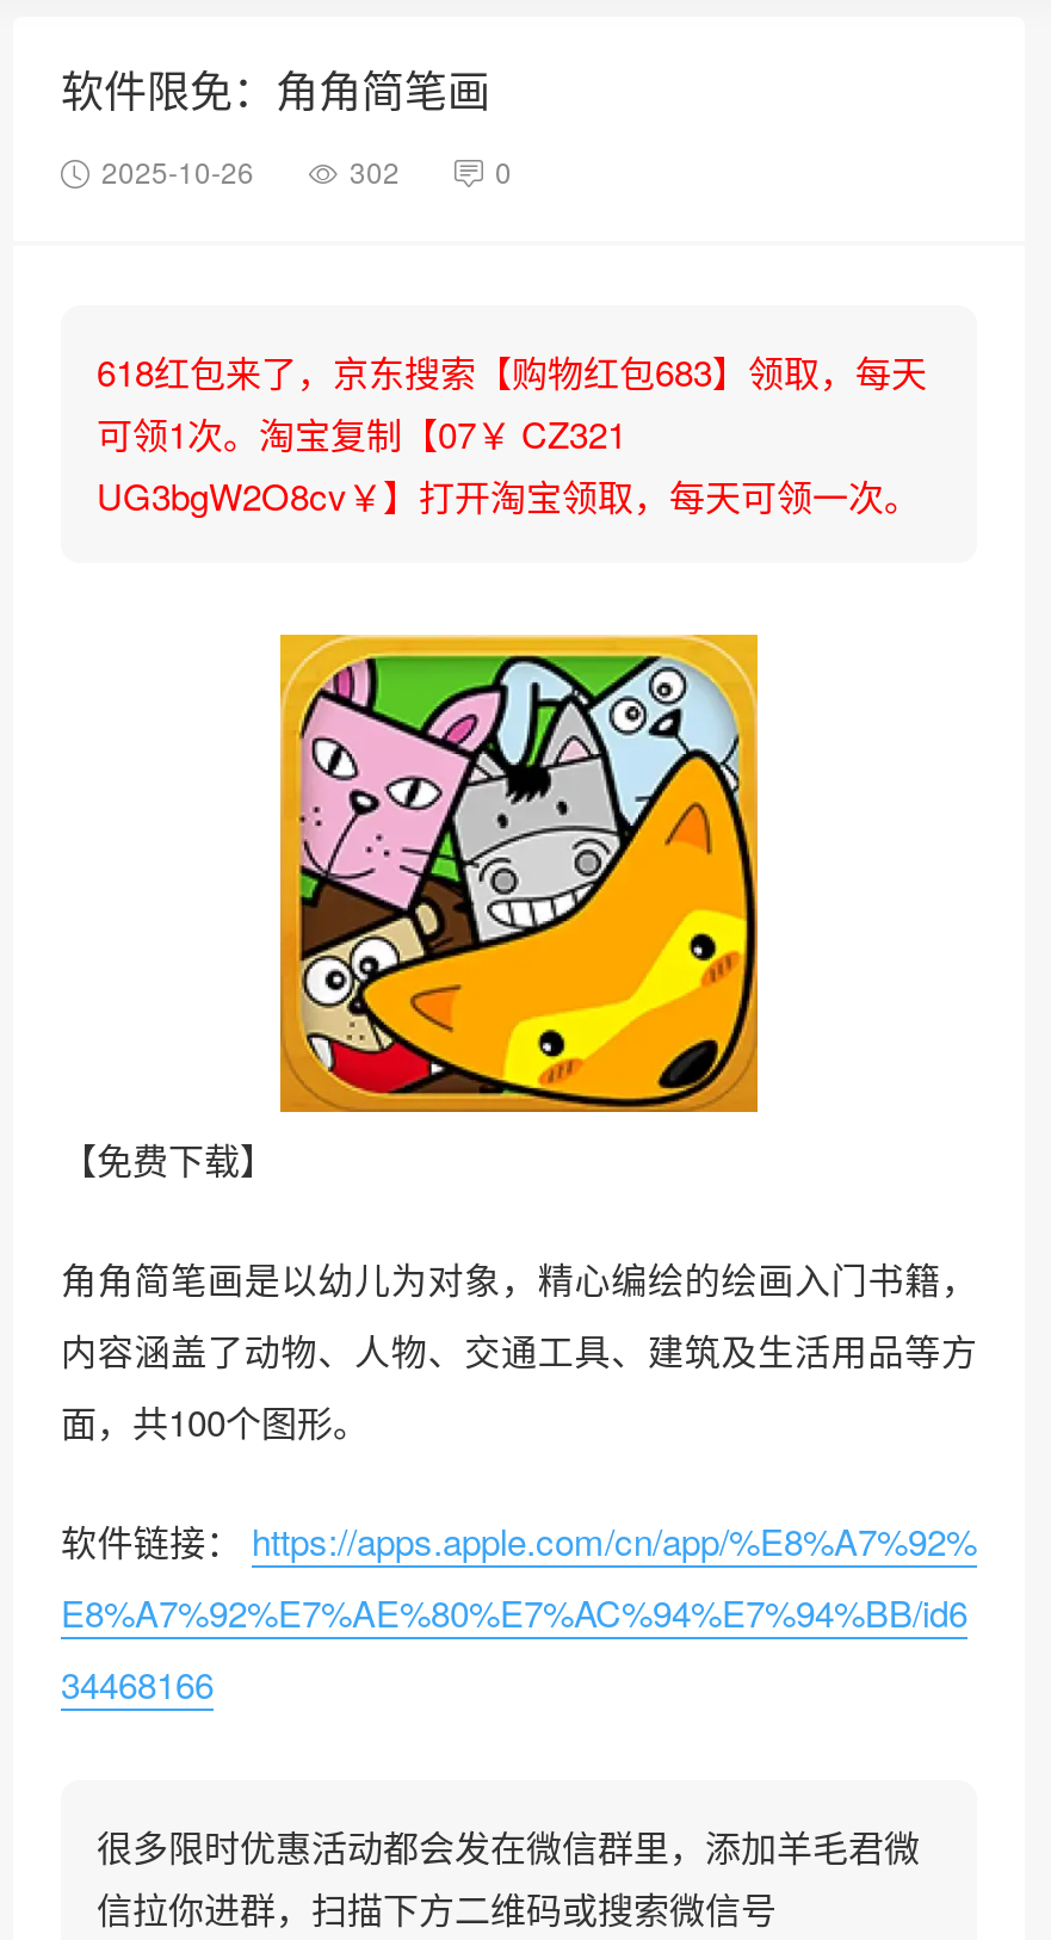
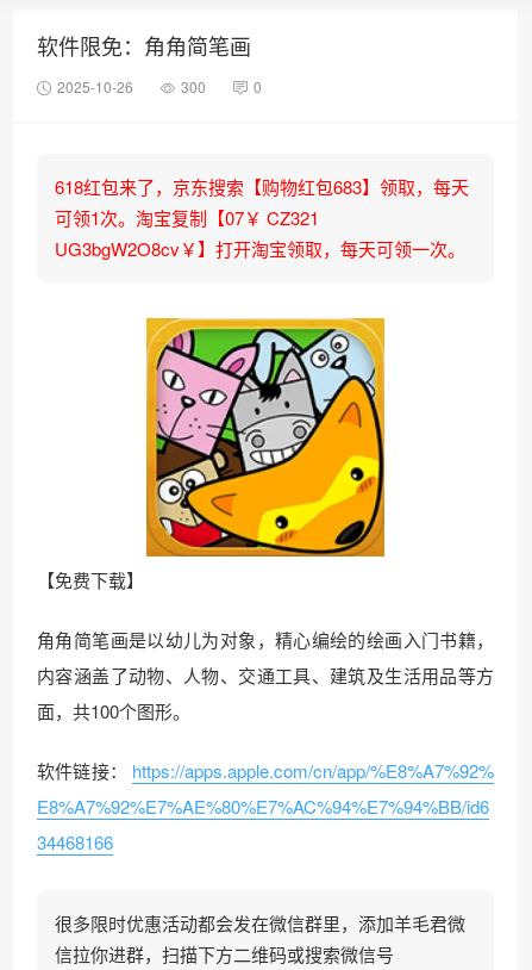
[350,150,400,191] 302 -> [181,76,206,97] 300

